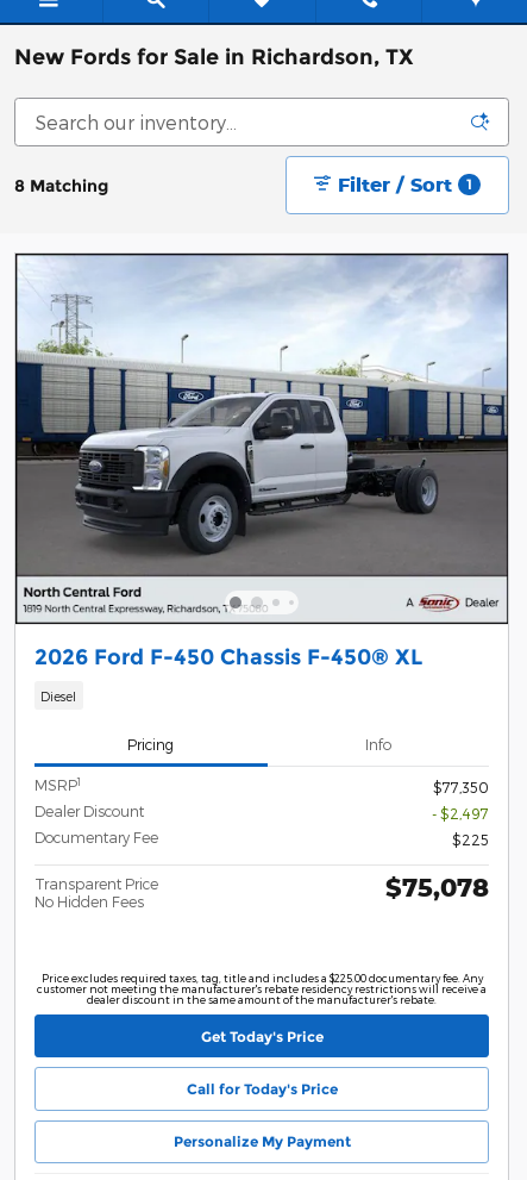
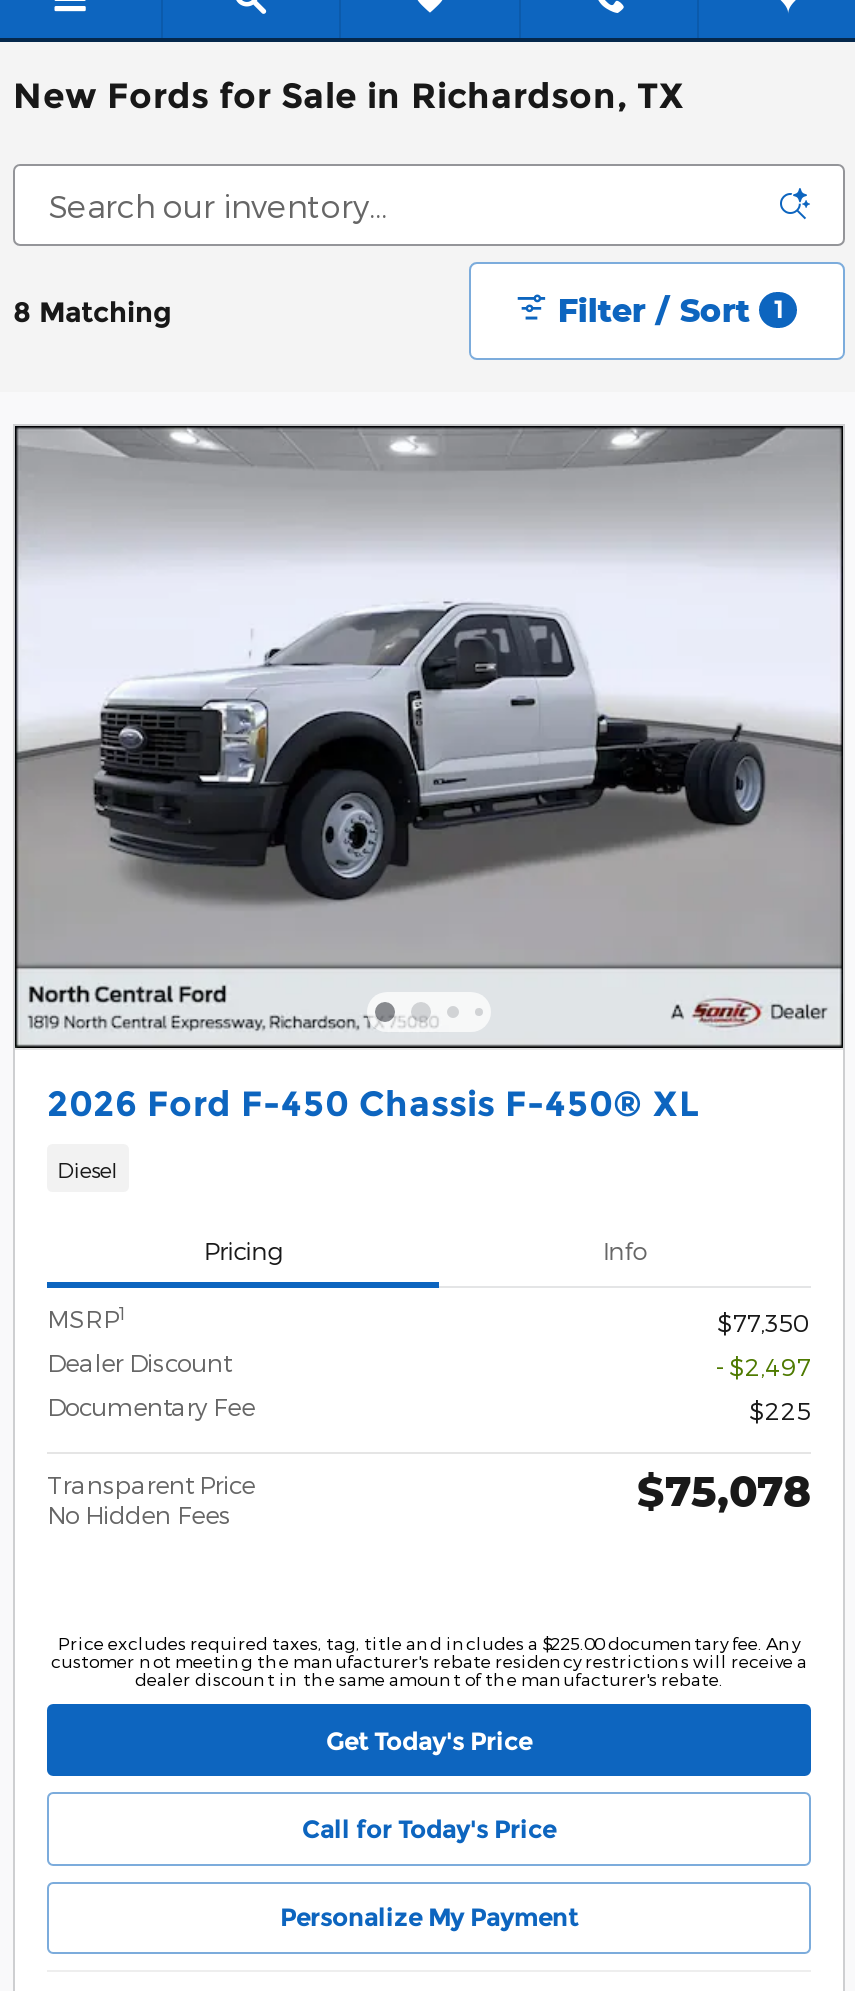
[15,255,508,576] [image] -> [15,428,843,966] [image]

